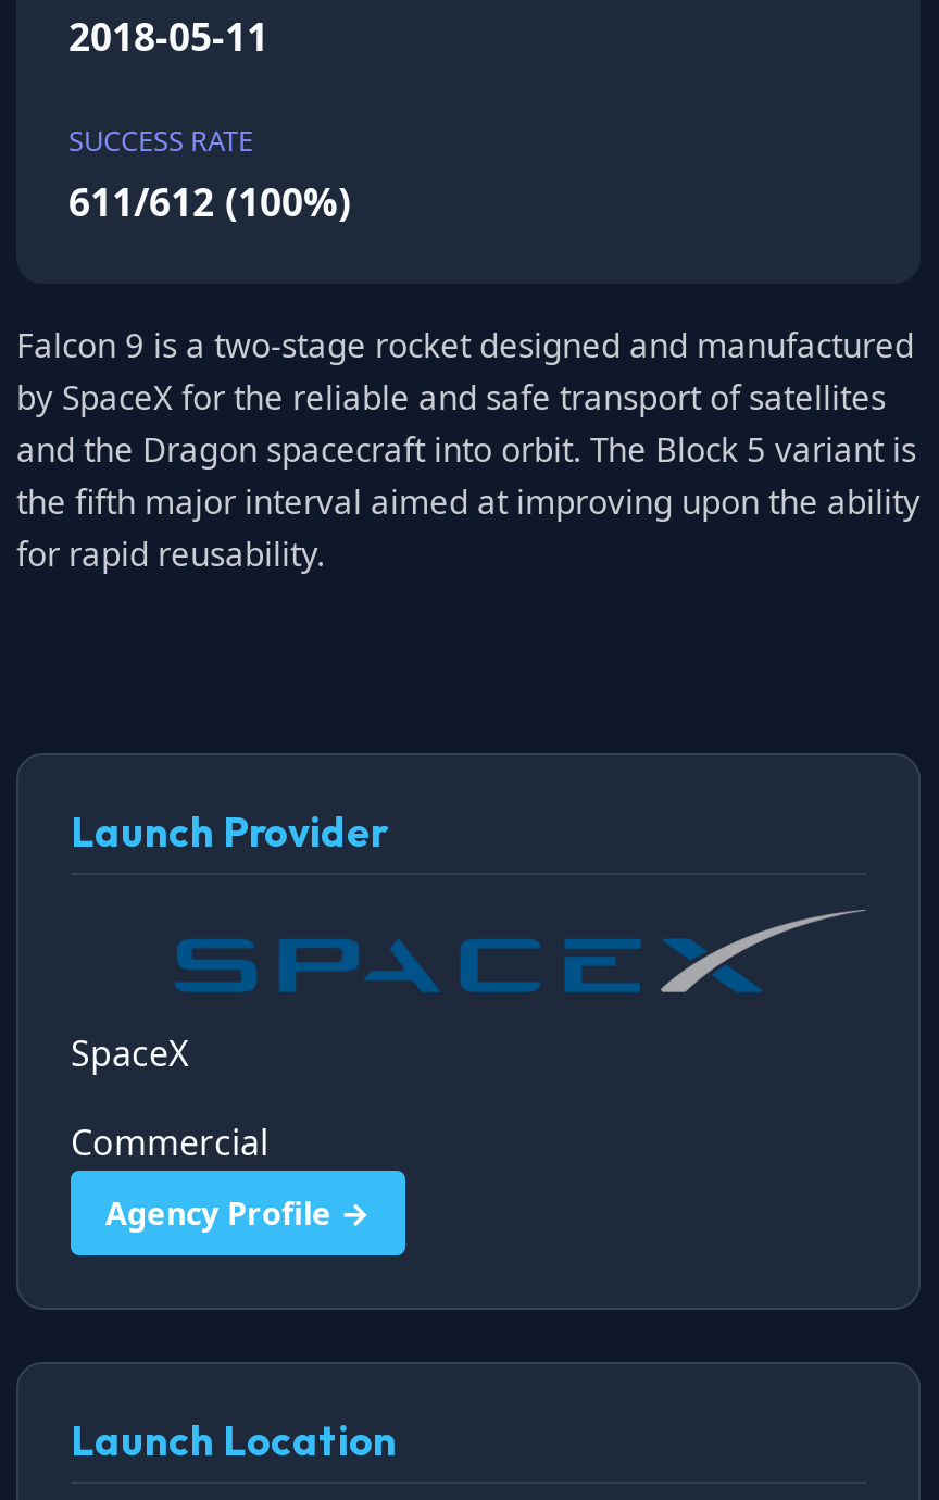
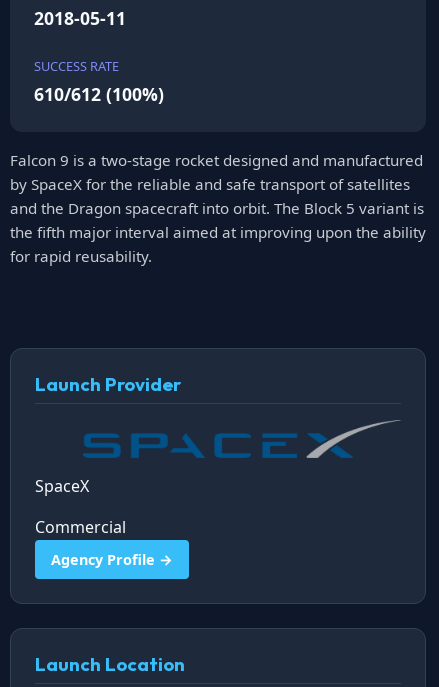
[68,175,351,227] 611/612 (100%) -> [34,82,164,106] 610/612 (100%)

